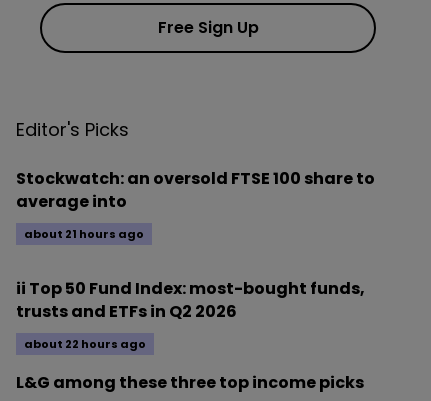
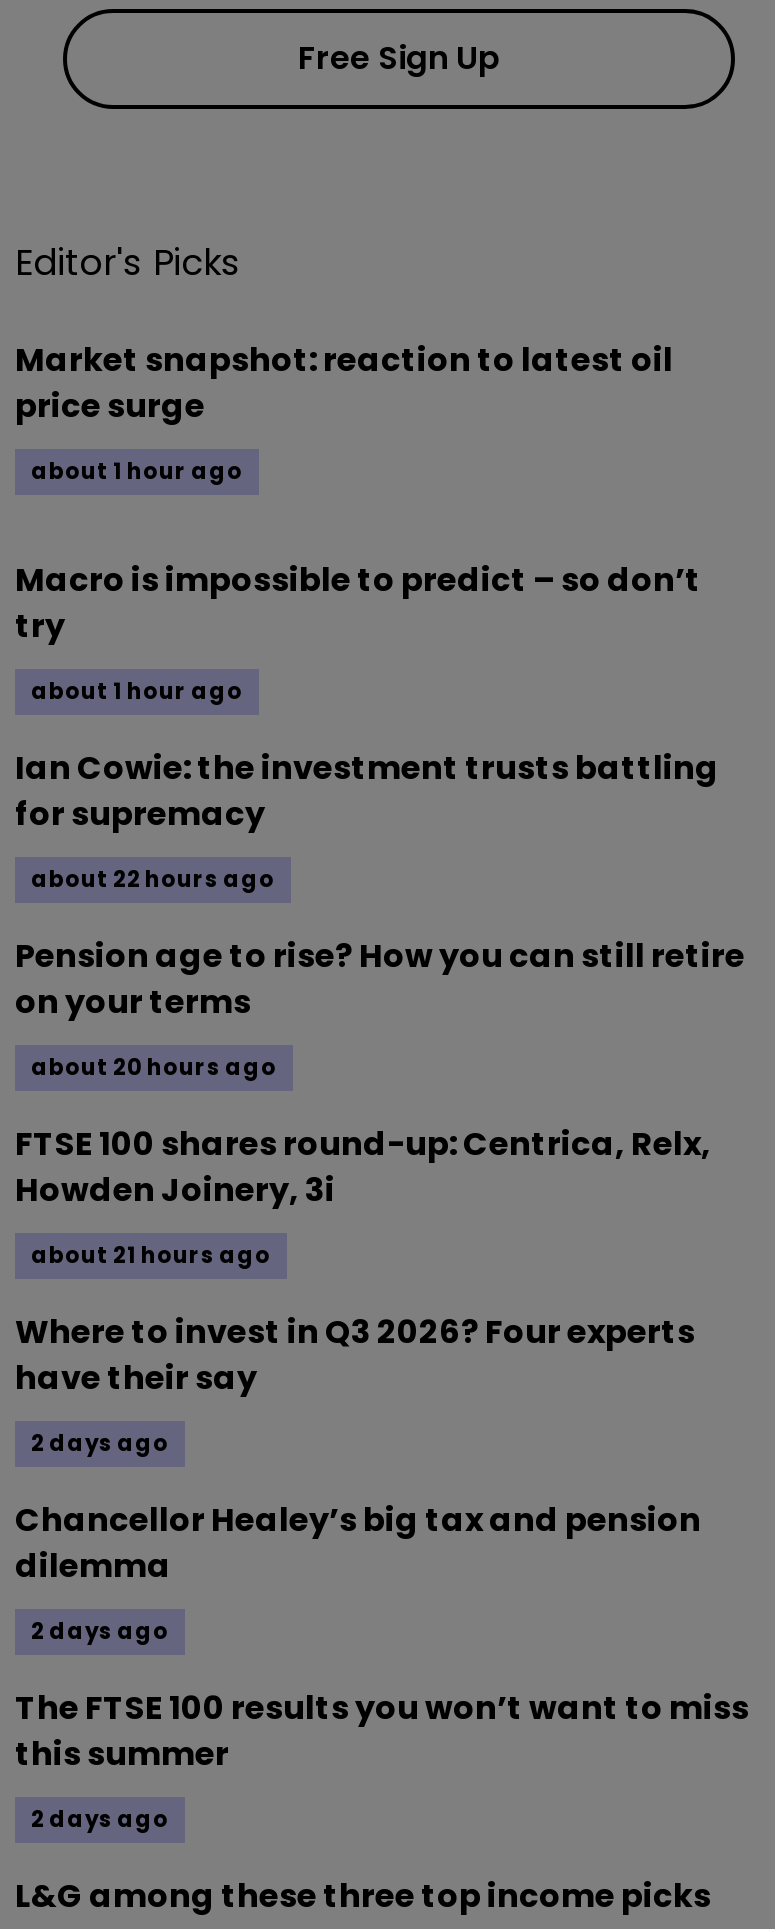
[16,167,375,213] Stockwatch: an oversold FTSE 100 share to | average into -> [15,337,745,1213] Market snapshot: reaction to latest oil | price surge | about 1 hour ago | Macro is impossible to predict – so don’t | try | about 1 hour ago | Ian Cowie: the investment trusts battling | for supremacy | Pension age to rise? How you can still retire | on your terms | about 20 hours ago | FTSE 100 shares round-up: Centrica, Relx, | Howden Joinery, 3i
[16,277,365,323] ii Top 50 Fund Index: most-bought funds, | trusts and ETFs in Q2 2026 -> [15,1309,749,1835] Where to invest in Q3 2026? Four experts | have their say | 2 days ago | Chancellor Healey’s big tax and pension | dilemma | 2 days ago | The FTSE 100 results you won’t want to miss | this summer | 2 days ago
moved [24,336,146,352] -> [31,863,275,895]: about 22 hours ago

